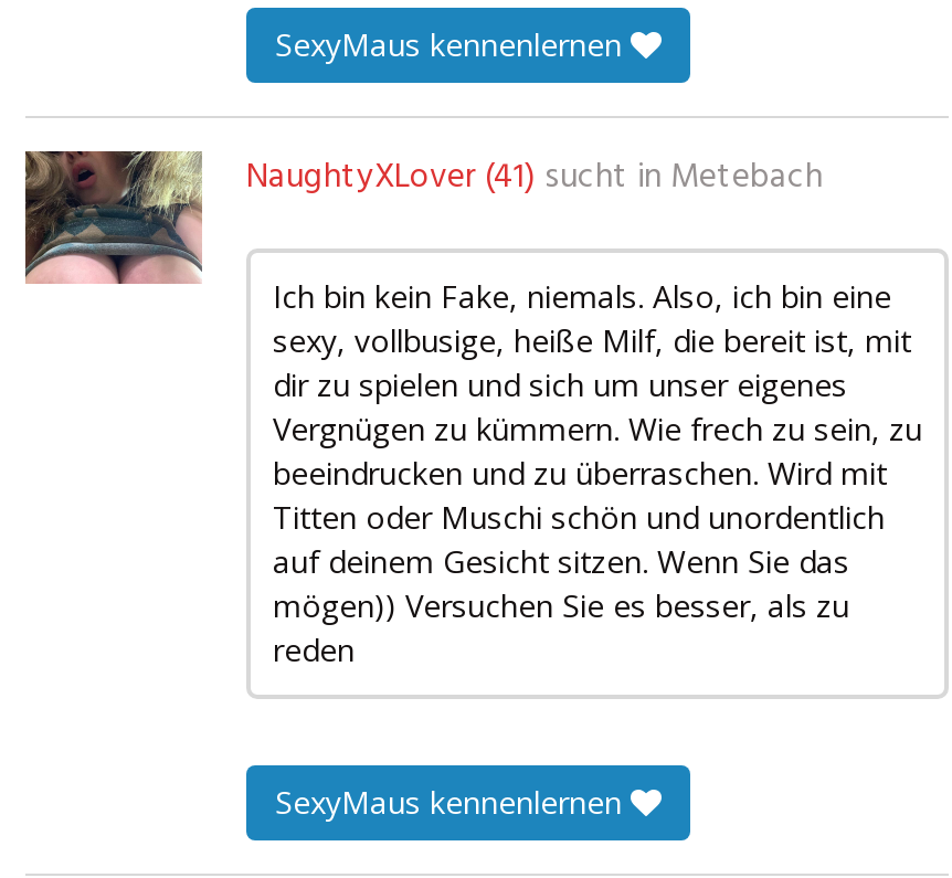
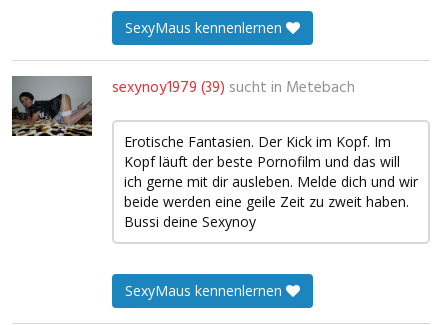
[23,149,823,284] [image] | NaughtyXLover (41) sucht in Metebach -> [12,75,355,137] [image] | sexynoy1979 (39) sucht in Metebach
[273,274,922,669] Ich bin kein Fake, niemals. Also, ich bin eine | sexy, vollbusige, heiße Milf, die bereit ist, mit | dir zu spielen und sich um unser eigenes | Vergnügen zu kümmern. Wie frech zu sein, zu | beeindrucken und zu überraschen. Wird mit | Titten oder Muschi schön und unordentlich | auf deinem Gesicht sitzen. Wenn Sie das | mögen)) Versuchen Sie es besser, als zu | reden -> [124,131,418,230] Erotische Fantasien. Der Kick im Kopf. Im | Kopf läuft der beste Pornofilm und das will | ich gerne mit dir ausleben. Melde dich und wir | beide werden eine geile Zeit zu zweit haben. | Bussi deine Sexynoy

